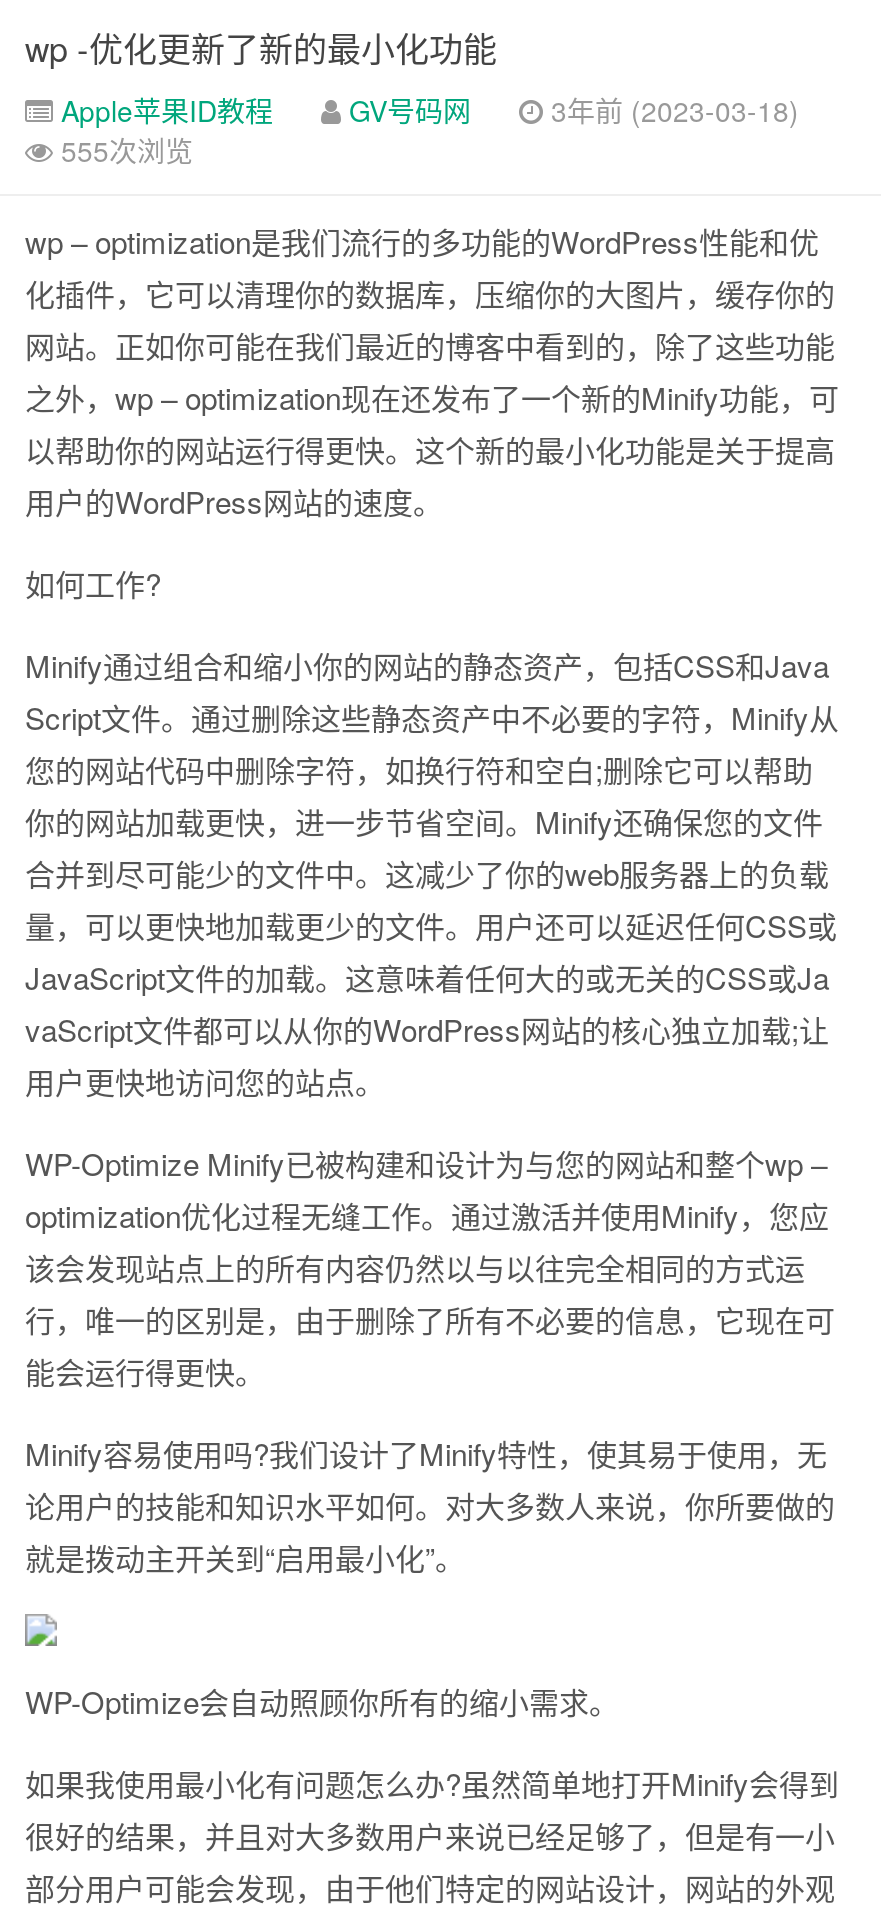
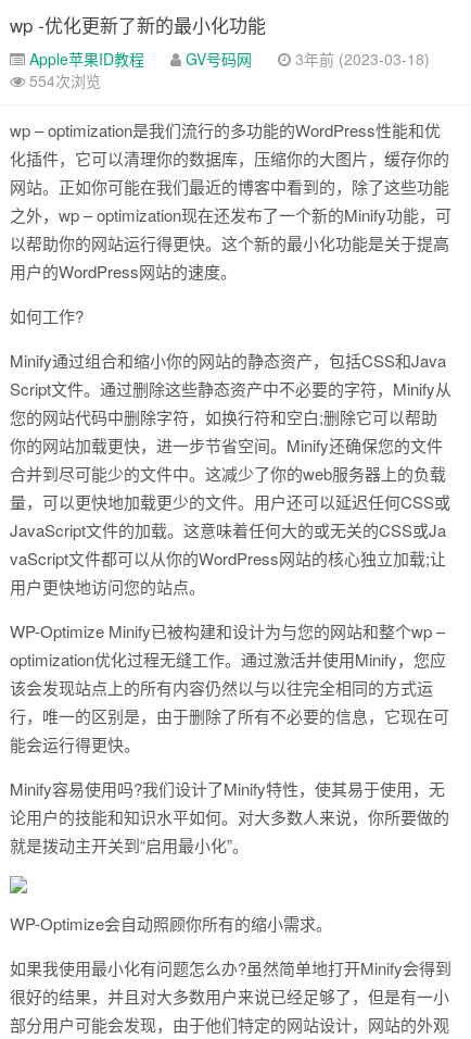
[53,130,193,170] 555次浏览 -> [25,70,101,91] 554次浏览

